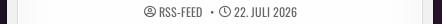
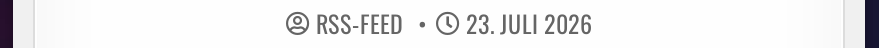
[158,3,296,20] RSS-FEED 22. JULI 2026 -> [316,5,592,39] RSS-FEED 23. JULI 2026

